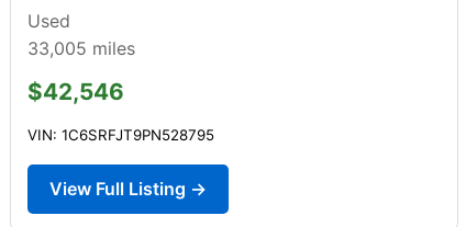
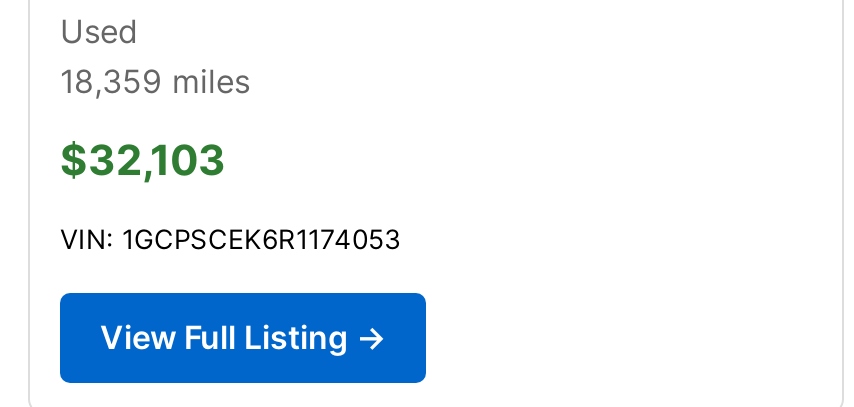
[27,37,135,59] 33,005 miles -> [60,61,250,101] 18,359 miles
[27,78,124,105] $42,546 -> [60,135,226,185] $32,103
[27,126,214,144] VIN: 1C6SRFJT9PN528795 -> [60,223,400,255] VIN: 1GCPSCEK6R1174053

